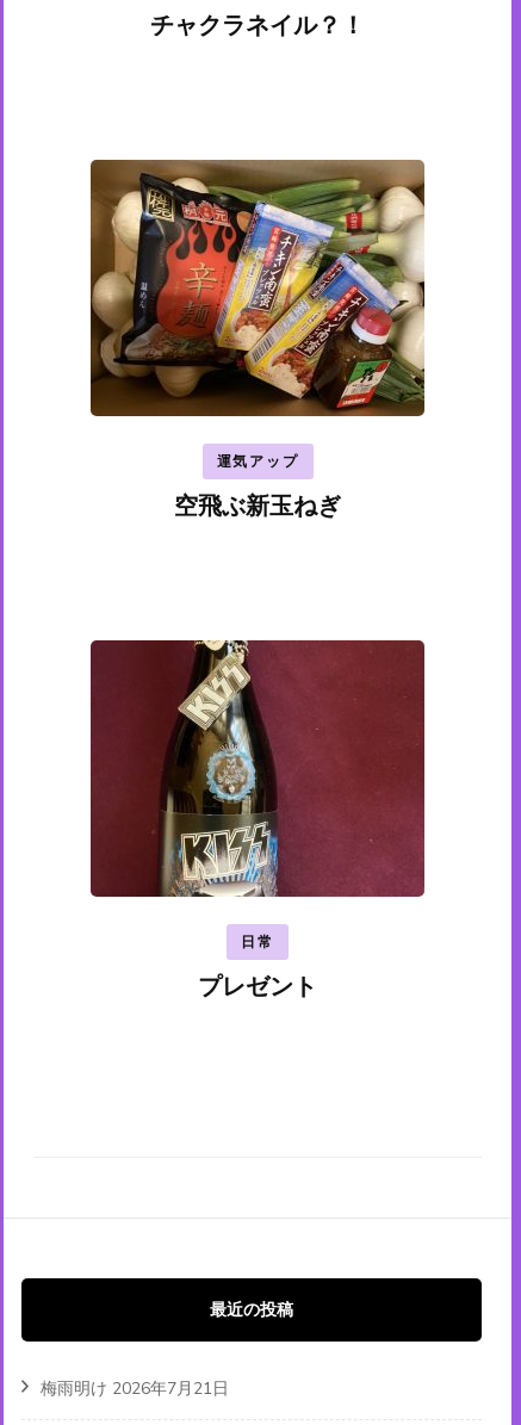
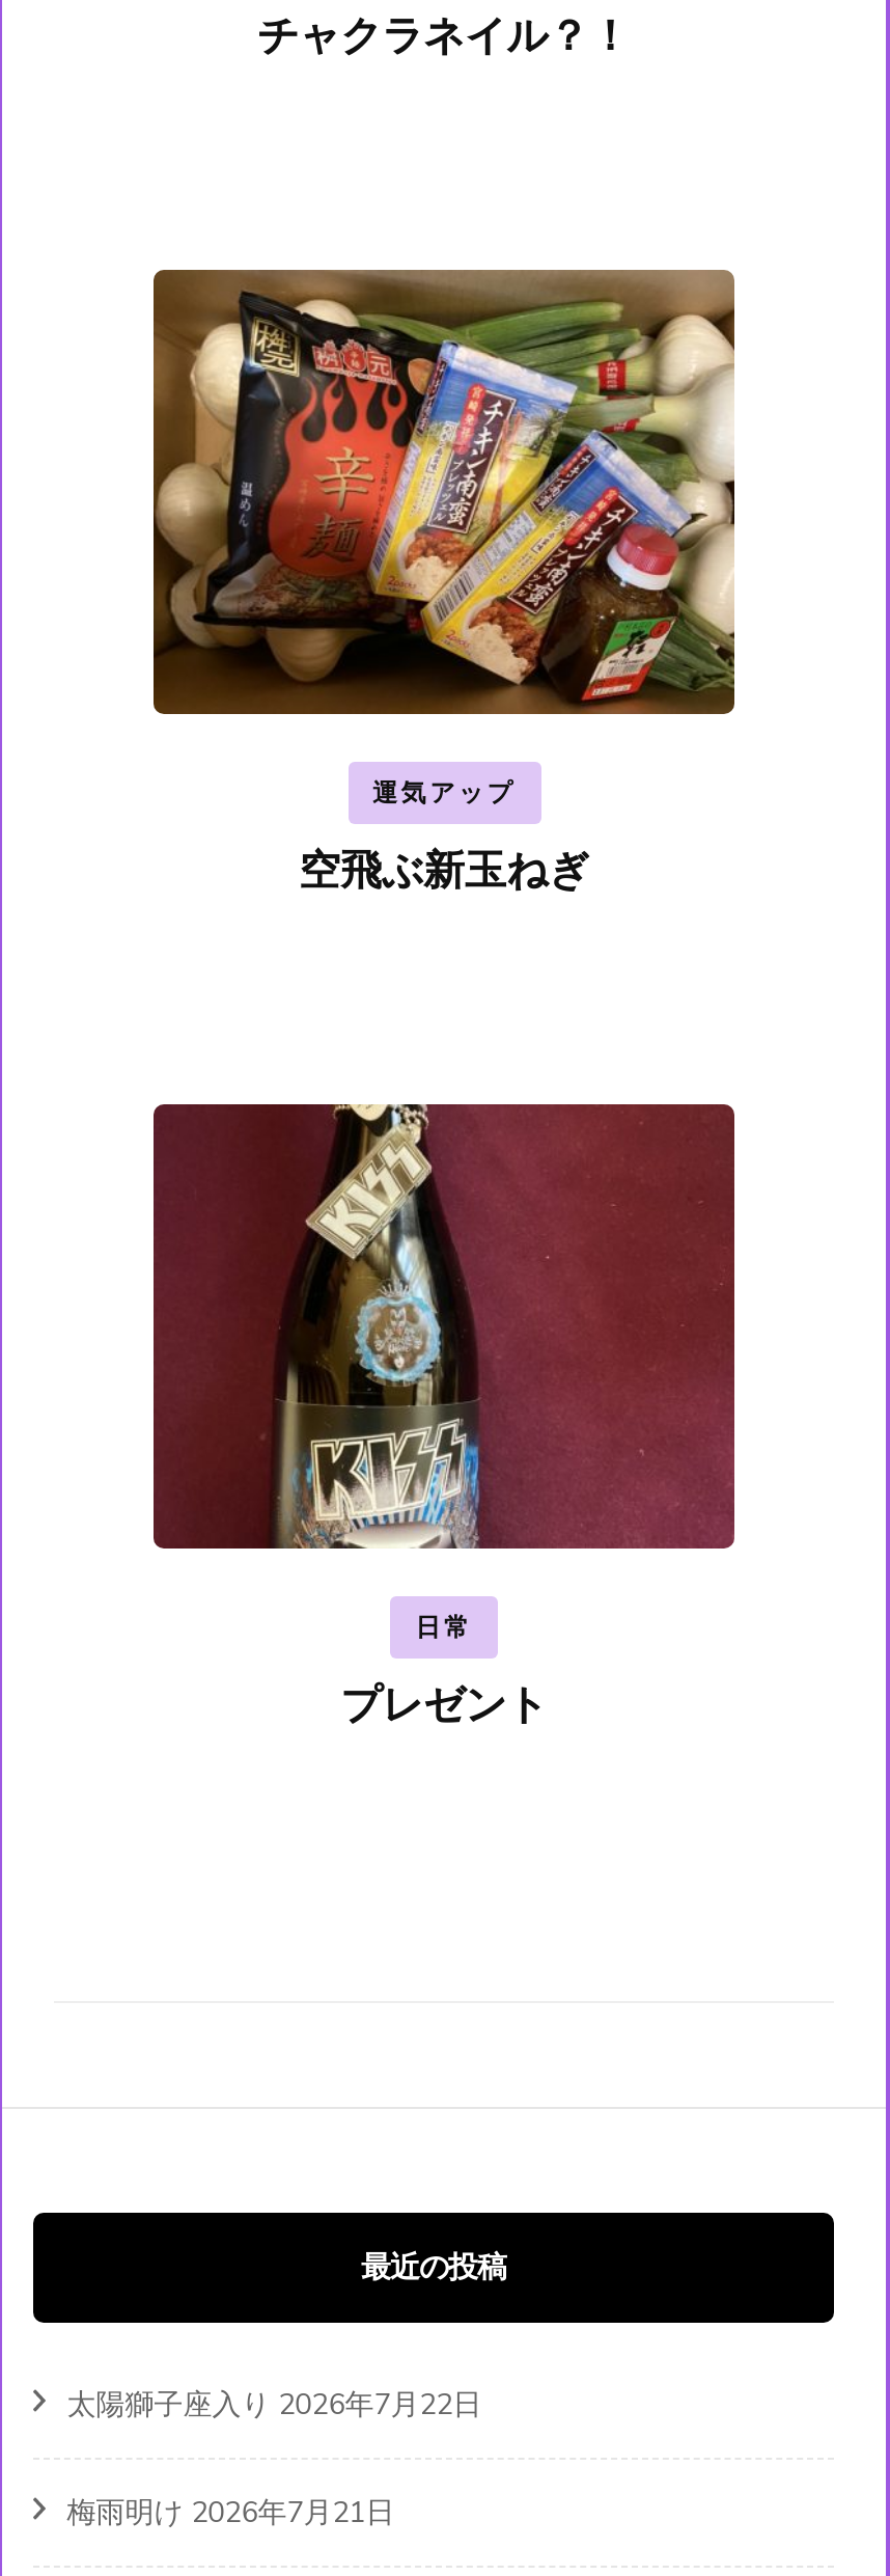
none -> [67,2385,482,2424] 太陽獅子座入り 2026年7月22日

